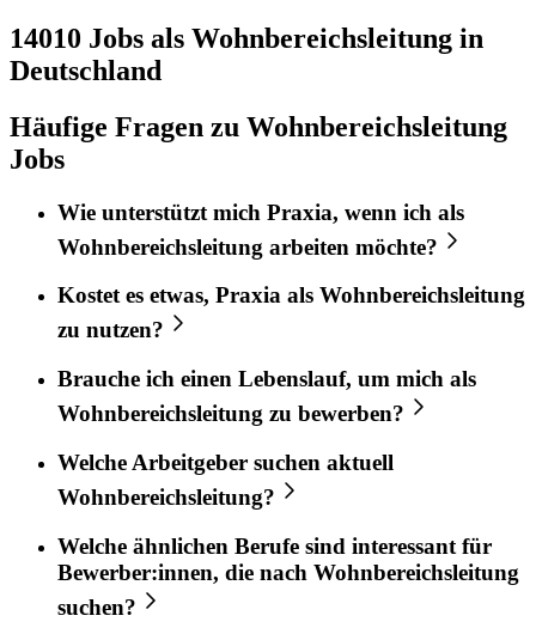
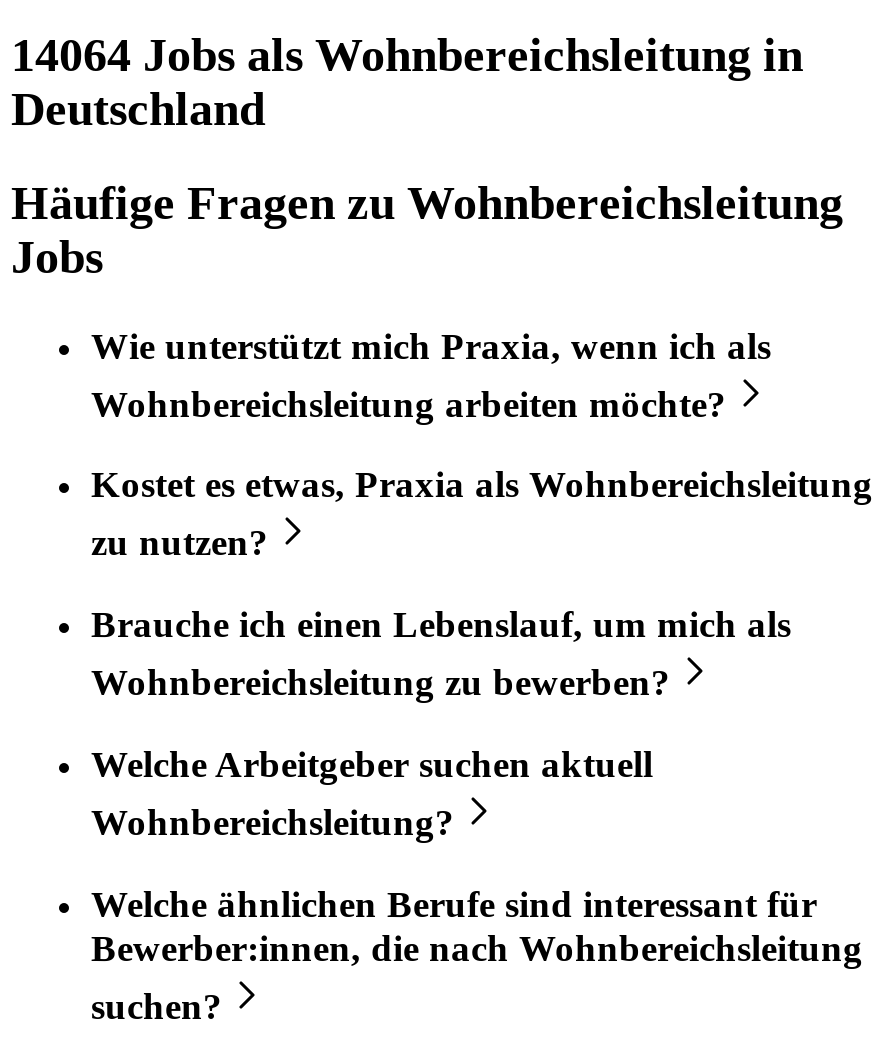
[10,23,483,54] 14010 Jobs als Wohnbereichsleitung in -> [11,29,803,81] 14064 Jobs als Wohnbereichsleitung in

